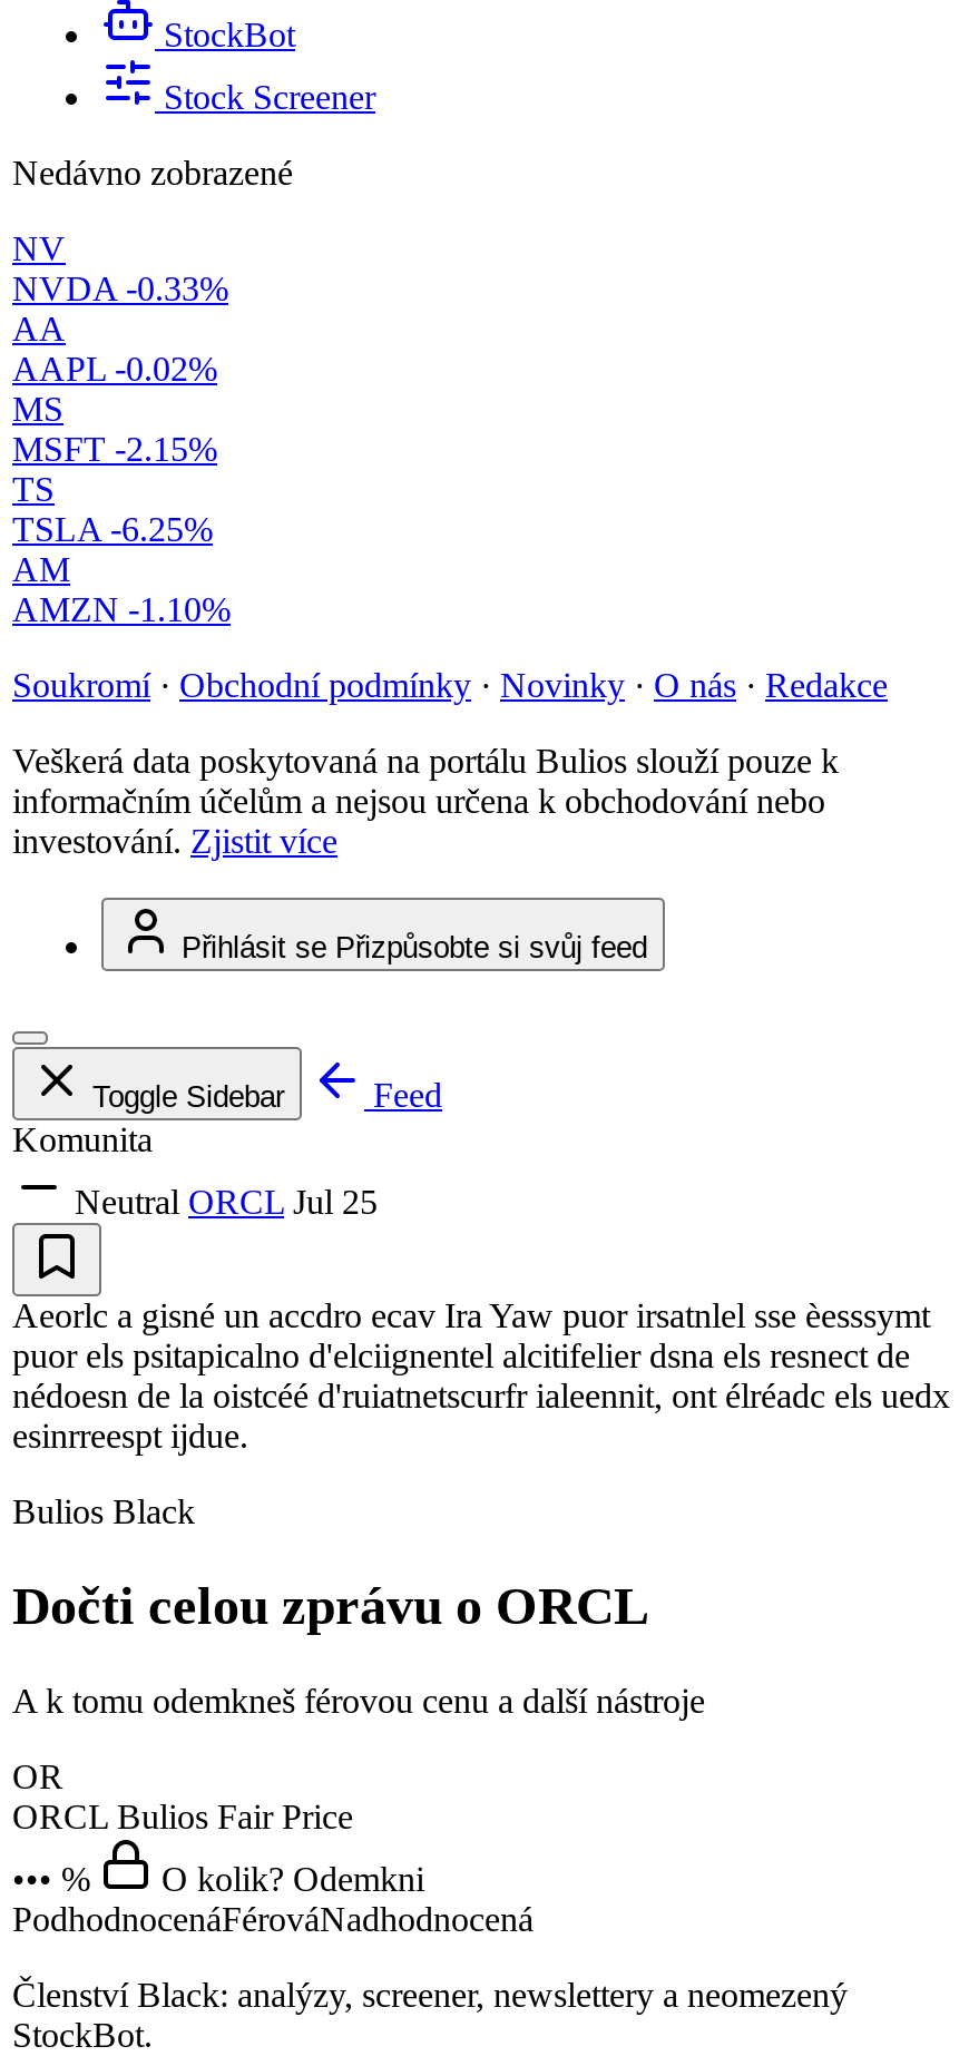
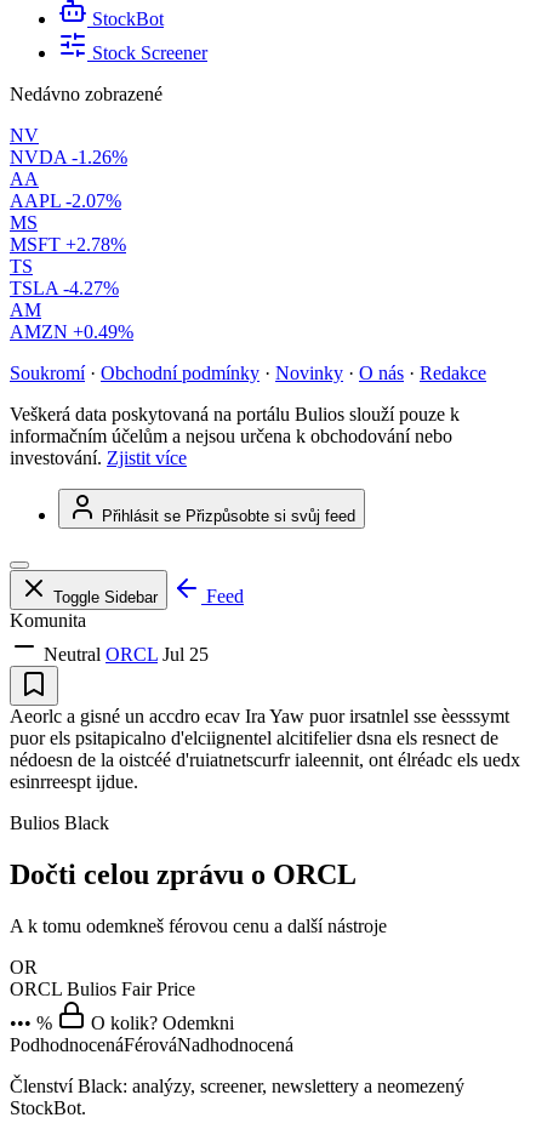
[12,270,228,308] NVDA -0.33% -> [10,147,127,167] NVDA -1.26%
[12,350,217,388] AAPL -0.02% -> [10,191,121,211] AAPL -2.07%
[12,430,217,468] MSFT -2.15% -> [10,234,126,255] MSFT +2.78%
[12,510,213,548] TSLA -6.25% -> [10,278,119,298] TSLA -4.27%
[12,591,231,628] AMZN -1.10% -> [10,321,133,342] AMZN +0.49%

